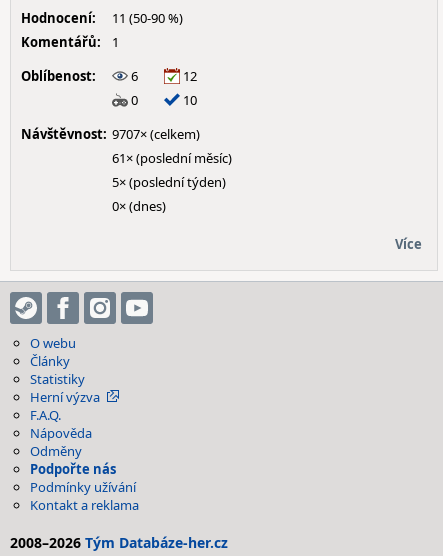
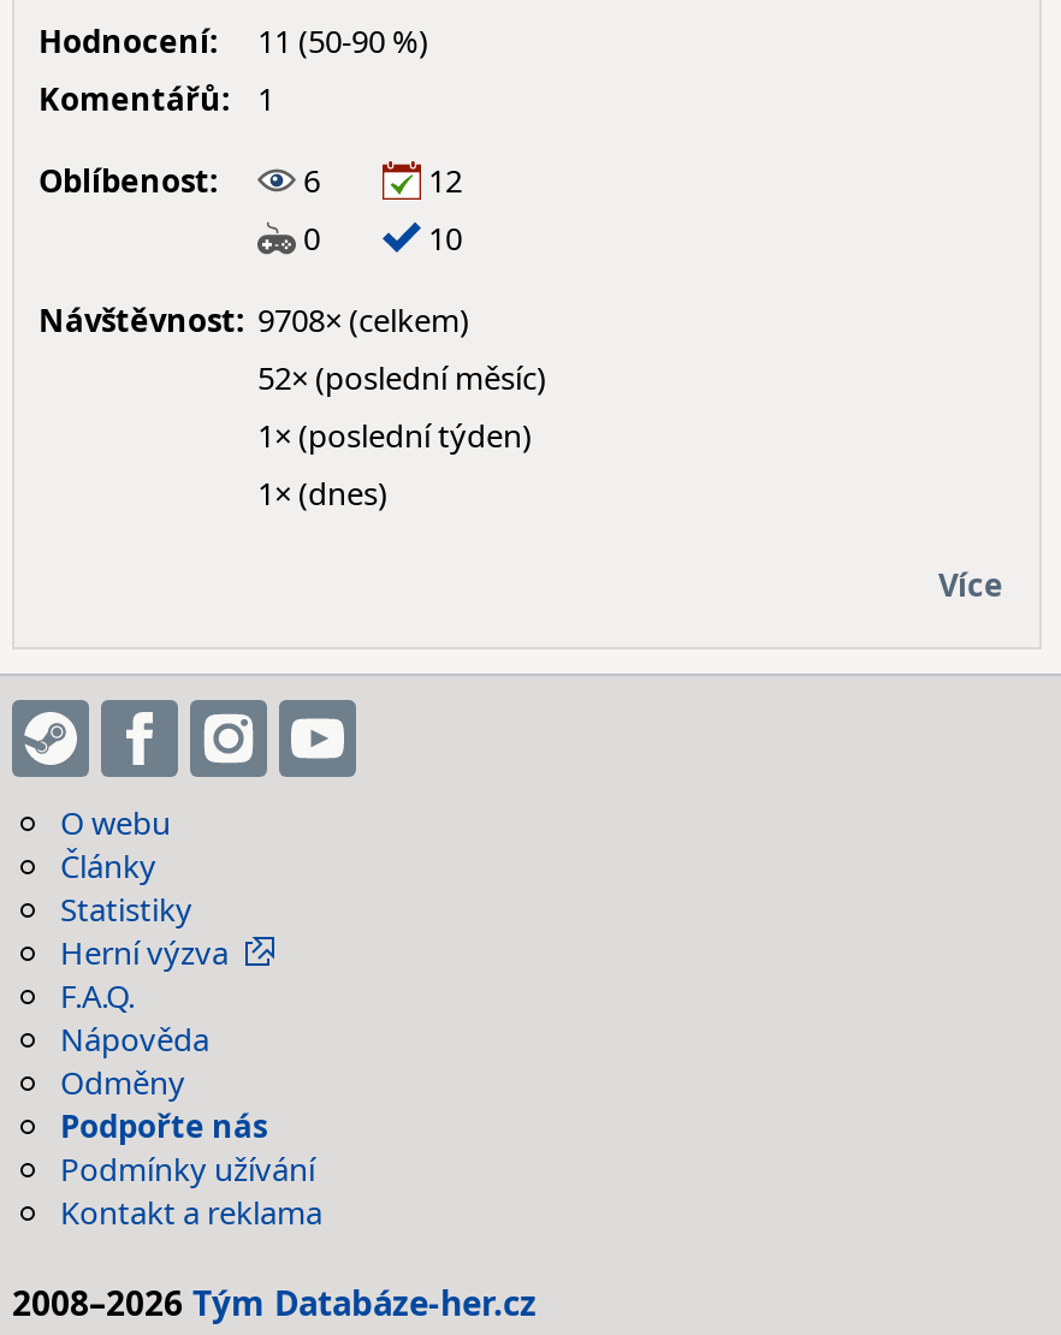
[21,125,200,143] Návštěvnost: 9707× (celkem) -> [38,298,469,342] Návštěvnost: 9708× (celkem)
[112,149,232,167] 61× (poslední měsíc) -> [257,356,546,399] 52× (poslední měsíc)
[112,173,226,191] 5× (poslední týden) -> [257,414,532,457] 1× (poslední týden)
[112,197,166,215] 0× (dnes) -> [257,471,387,515] 1× (dnes)

